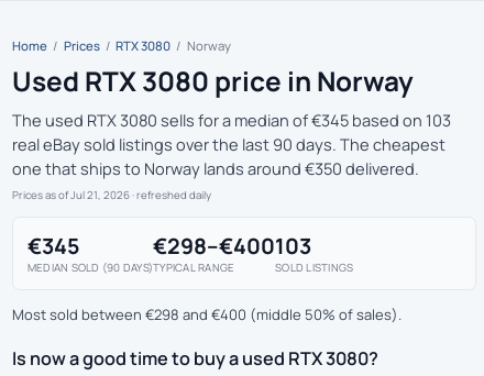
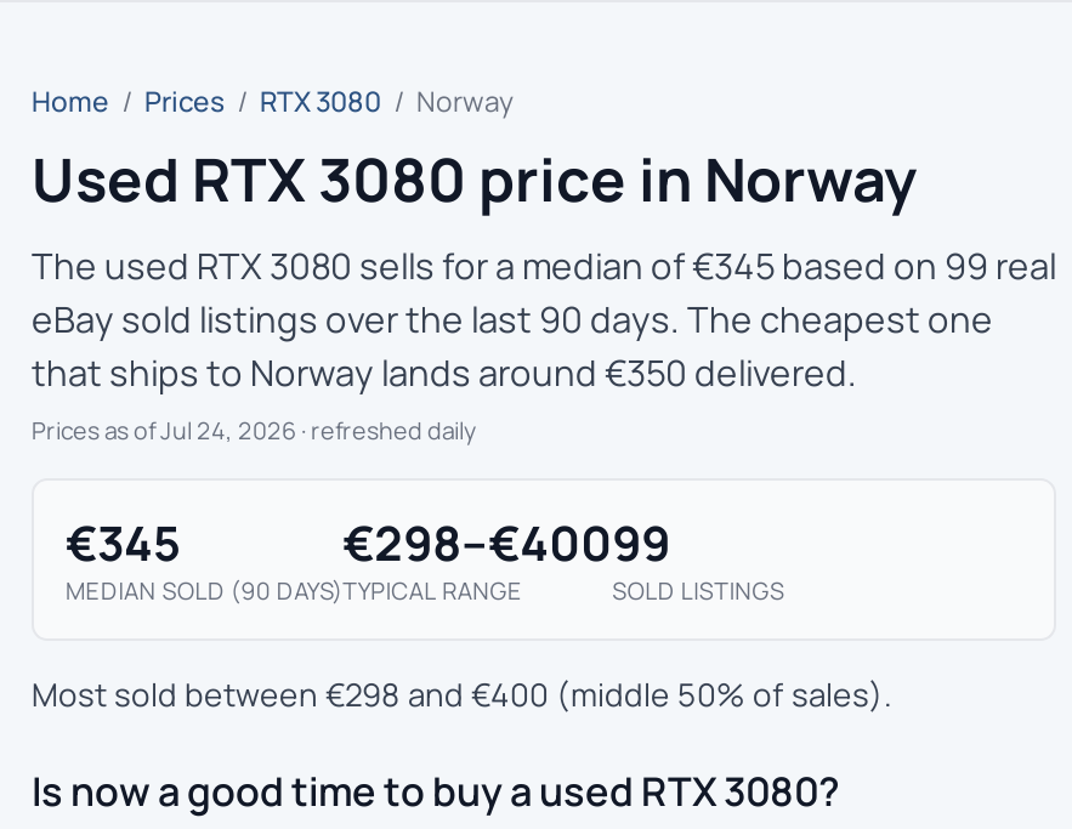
[12,109,451,202] The used RTX 3080 sells for a median of €345 based on 103 | real eBay sold listings over the last 90 days. The cheapest | one that ships to Norway lands around €350 delivered. | Prices as of Jul 21, 2026 · refreshed daily -> [32,240,1056,445] The used RTX 3080 sells for a median of €345 based on 99 real | eBay sold listings over the last 90 days. The cheapest one | that ships to Norway lands around €350 delivered. | Prices as of Jul 24, 2026 · refreshed daily
[153,230,311,260] €298–€400 103 -> [343,509,670,574] €298–€400 99

